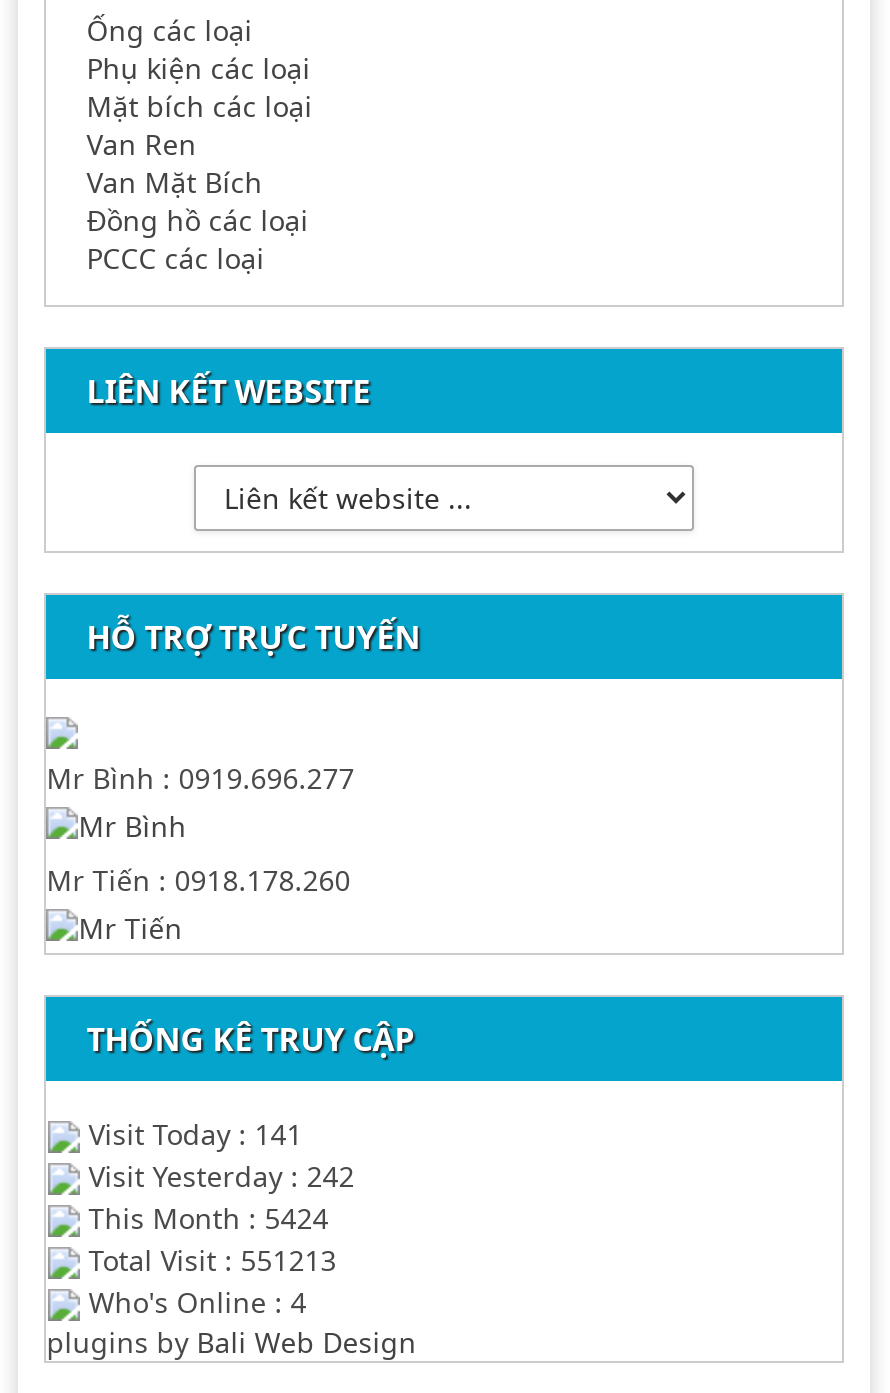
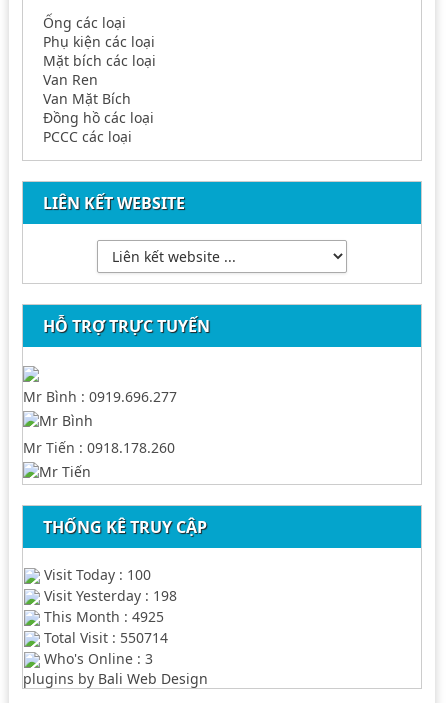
[80,1114,302,1152] Visit Today : 141 -> [40,565,151,584] Visit Today : 100
[80,1156,354,1194] Visit Yesterday : 242 -> [40,586,177,605] Visit Yesterday : 198
[80,1198,328,1236] This Month : 5424 -> [40,607,164,626] This Month : 4925
[80,1240,336,1278] Total Visit : 551213 -> [40,628,168,647] Total Visit : 550714
[80,1282,306,1320] Who's Online : 4 -> [40,649,153,668] Who's Online : 3

